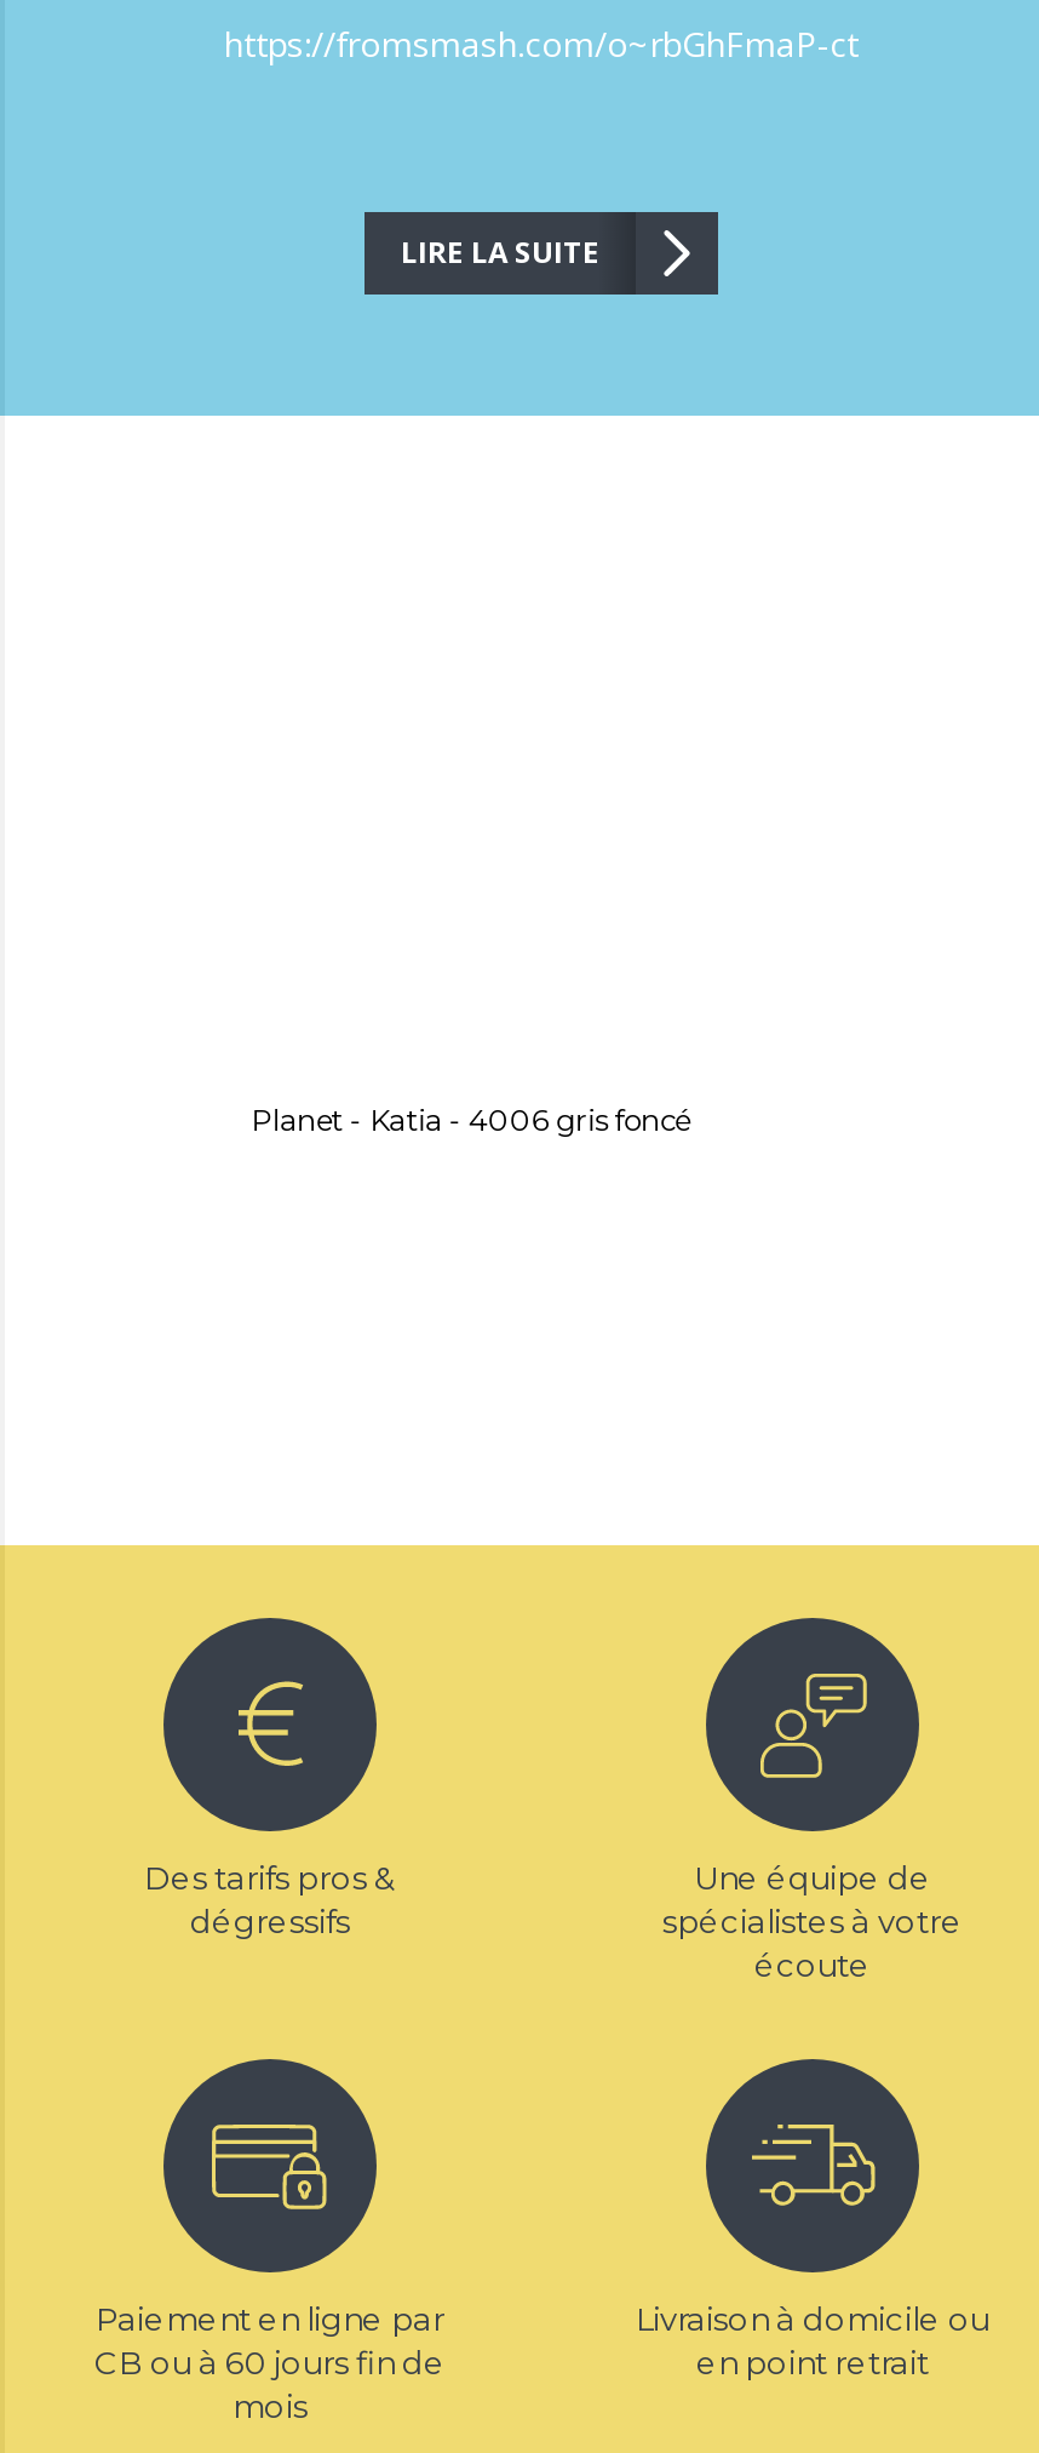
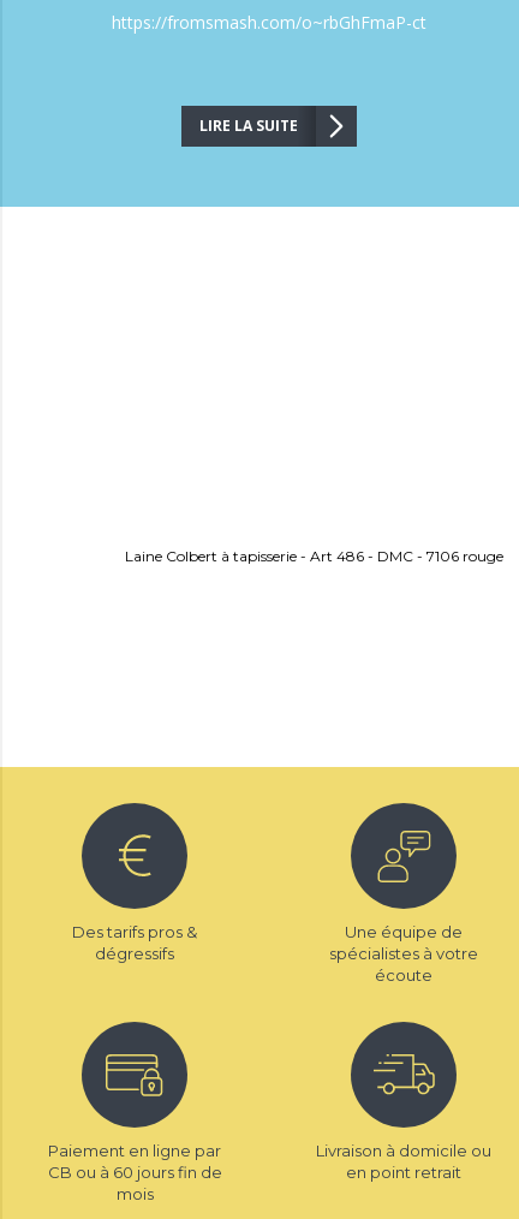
[251,1102,689,1139] Planet - Katia - 4006 gris foncé -> [125,547,504,565] Laine Colbert à tapisserie - Art 486 - DMC - 7106 rouge

